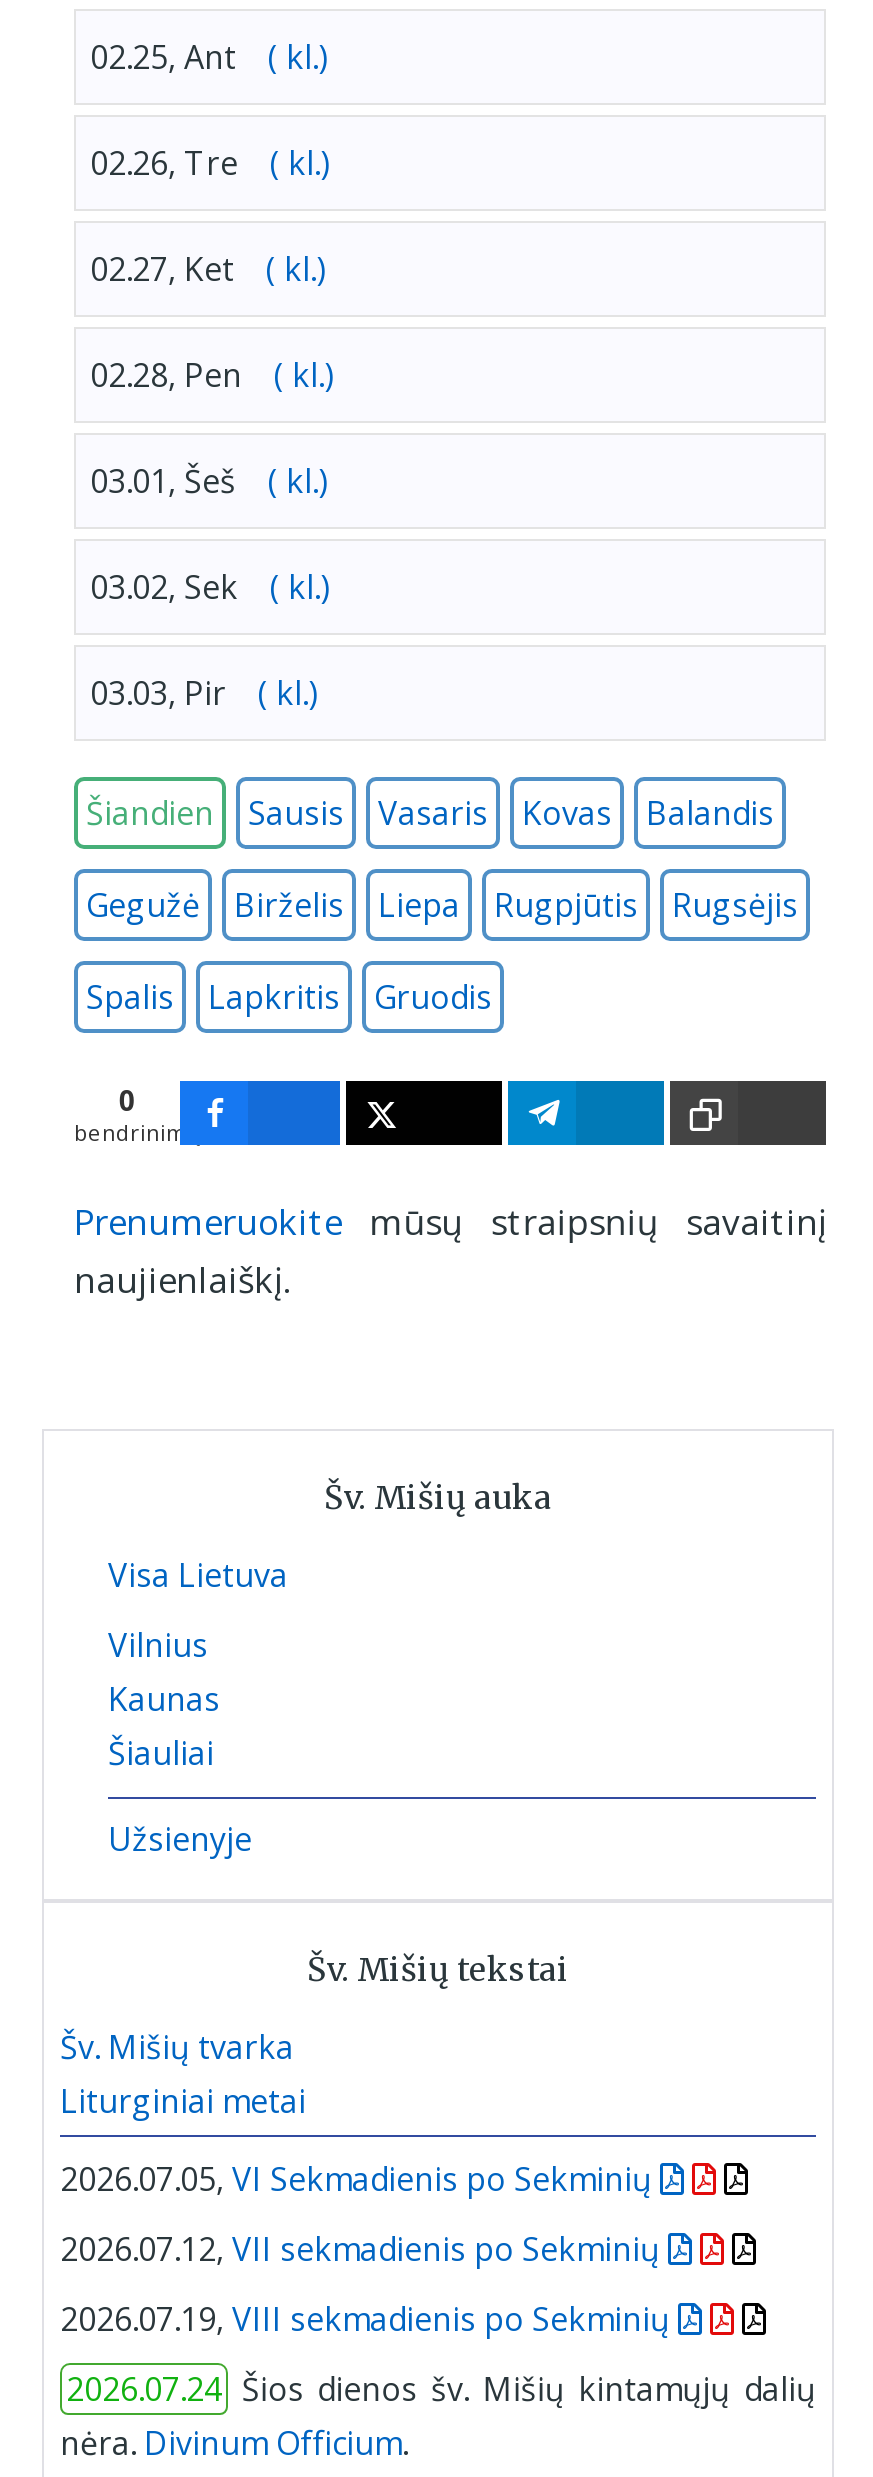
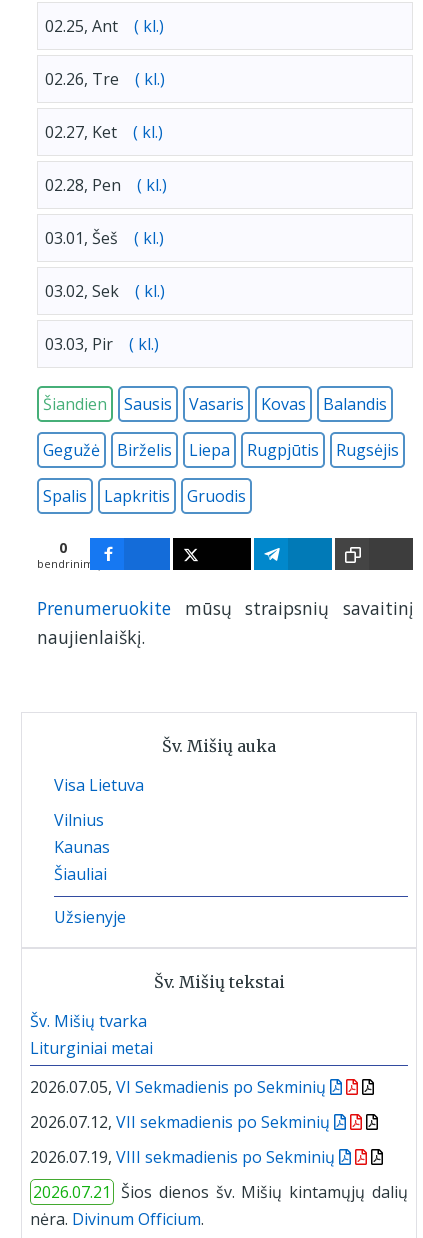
[66,2367,816,2411] 2026.07.24 Šios dienos šv. Mišių kintamųjų dalių -> [33,1181,408,1203] 2026.07.21 Šios dienos šv. Mišių kintamųjų dalių

